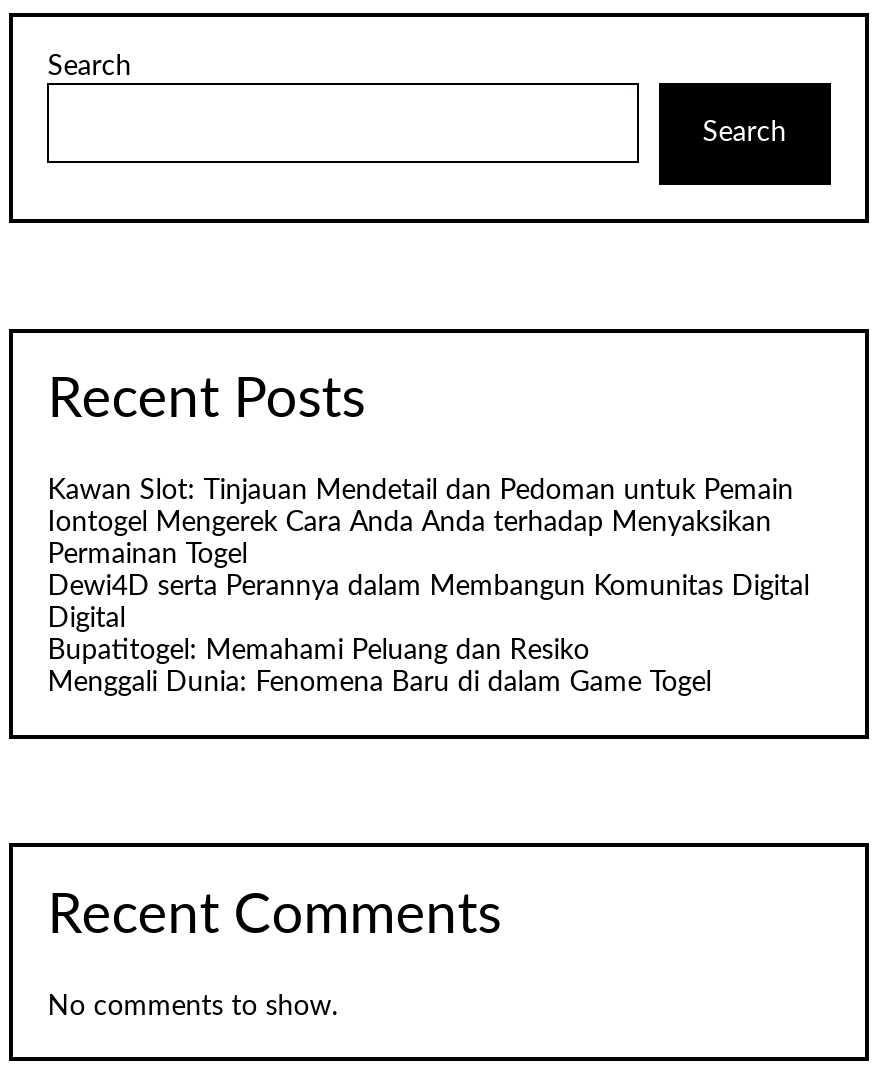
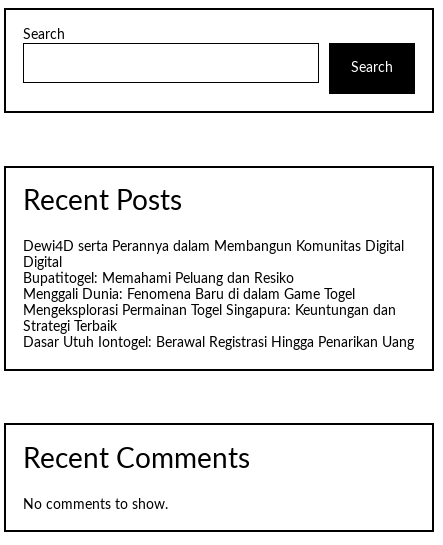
[47,478,793,570] Kawan Slot: Tinjauan Mendetail dan Pedoman untuk Pemain | Iontogel Mengerek Cara Anda Anda terhadap Menyaksikan | Permainan Togel -> none
moved [47,574,809,698] -> [23,240,404,302]: Dewi4D serta Perannya dalam Membangun Komunitas Digital | Digital | Bupatitogel: Memahami Peluang dan Resiko | Menggali Dunia: Fenomena Baru di dalam Game Togel
none -> [23,304,414,350] Mengeksplorasi Permainan Togel Singapura: Keuntungan dan | Strategi Terbaik | Dasar Utuh Iontogel: Berawal Registrasi Hingga Penarikan Uang

